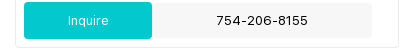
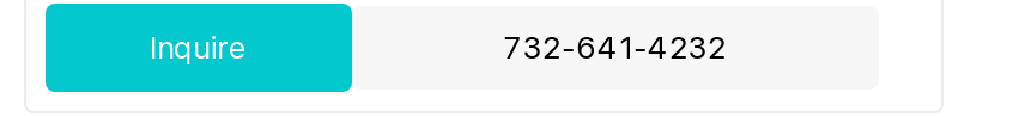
[216,13,308,28] 754-206-8155 -> [504,30,727,66] 732-641-4232

